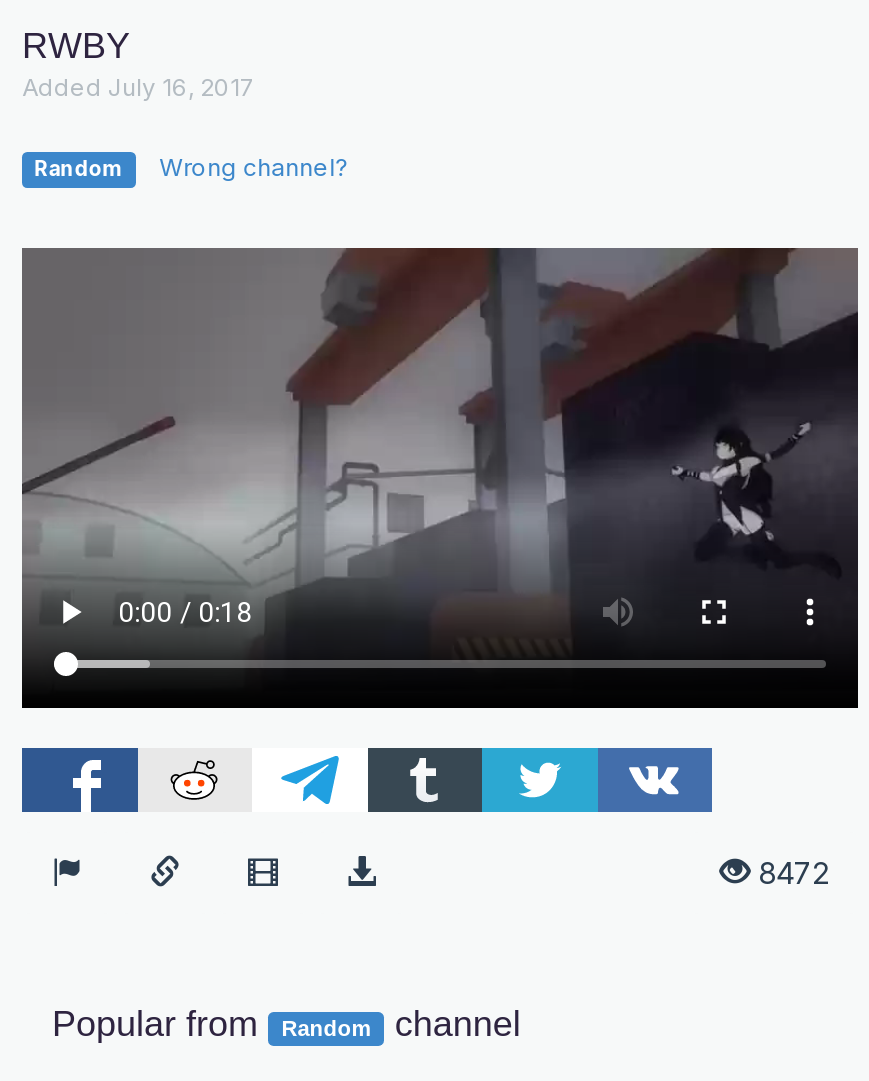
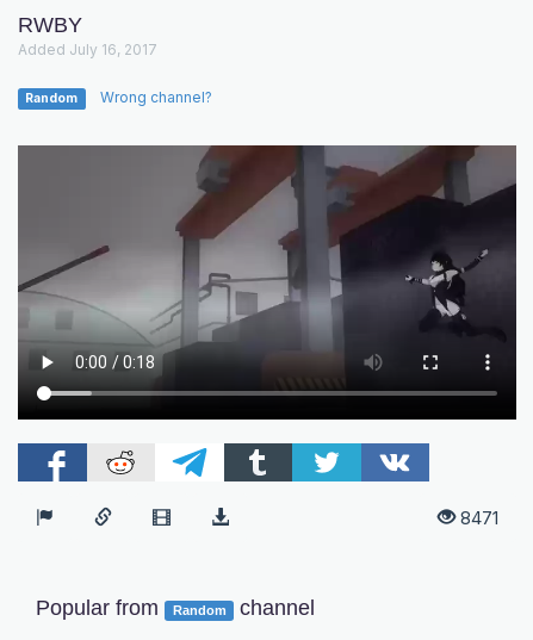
[750,853,828,891] 8472 -> [455,506,498,529] 8471

